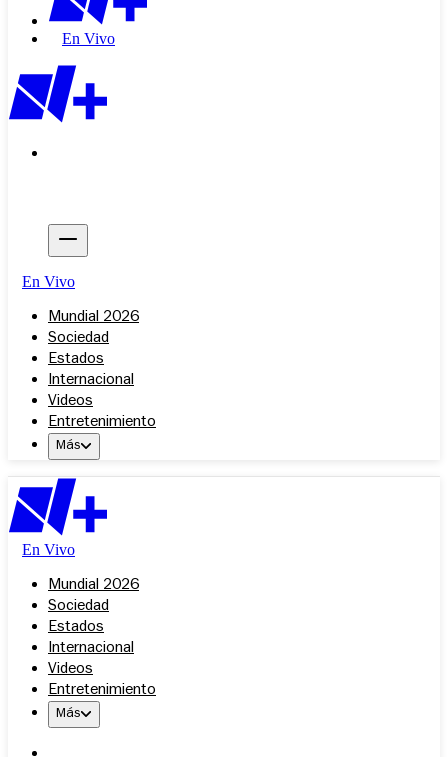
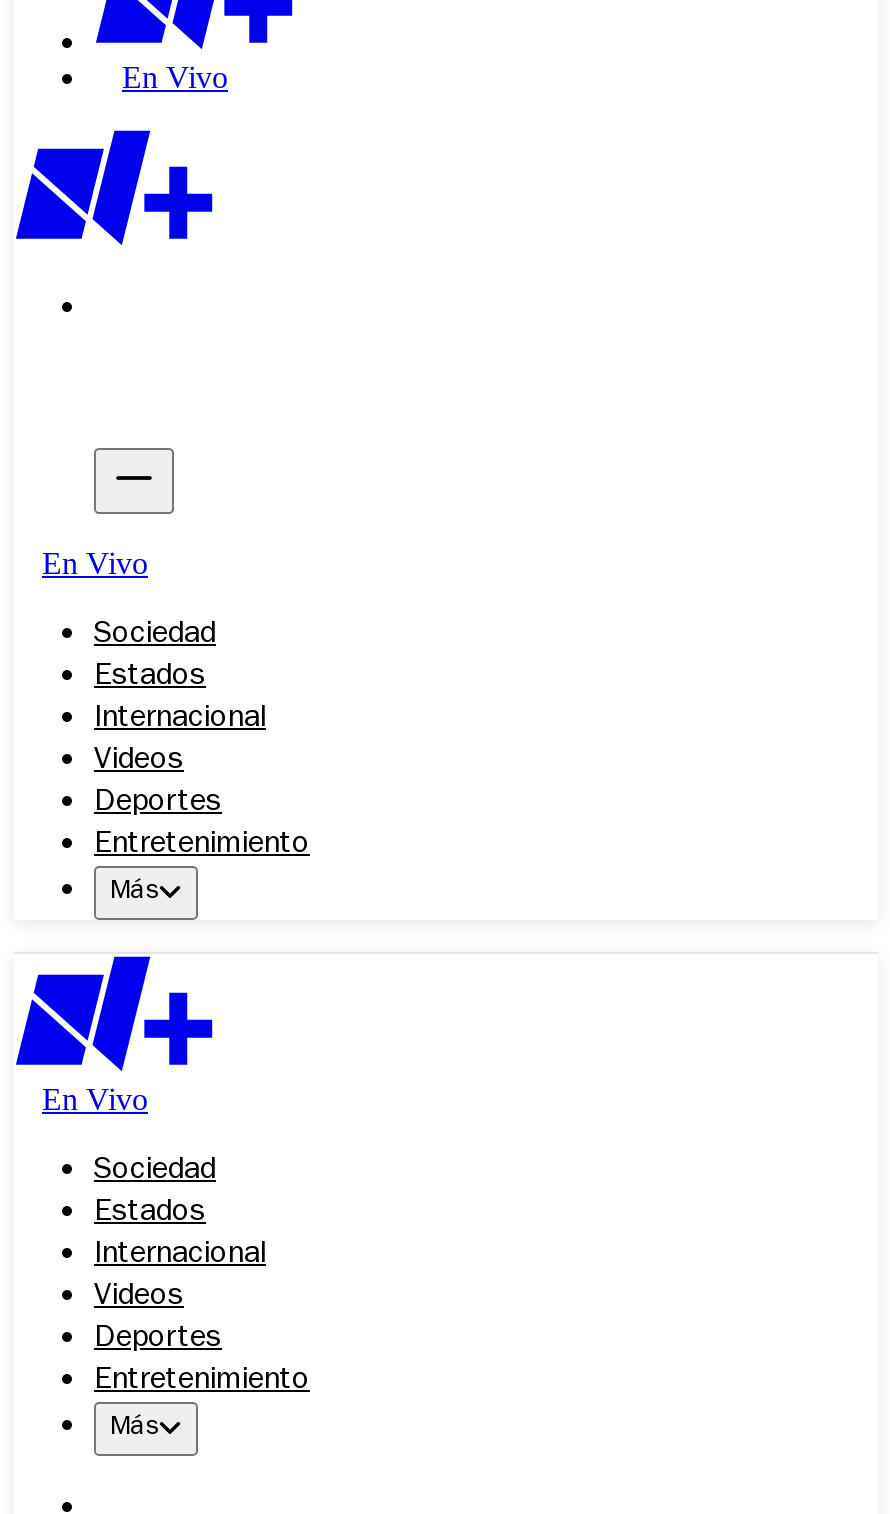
[48,310,139,326] Mundial 2026 -> none
moved [48,331,134,410] -> [94,620,266,778]: Sociedad | Estados | Internacional | Videos
none -> [94,788,222,820] Deportes
[48,578,139,594] Mundial 2026 -> none
moved [48,599,134,678] -> [94,1156,266,1314]: Sociedad | Estados | Internacional | Videos
none -> [94,1324,222,1356] Deportes

